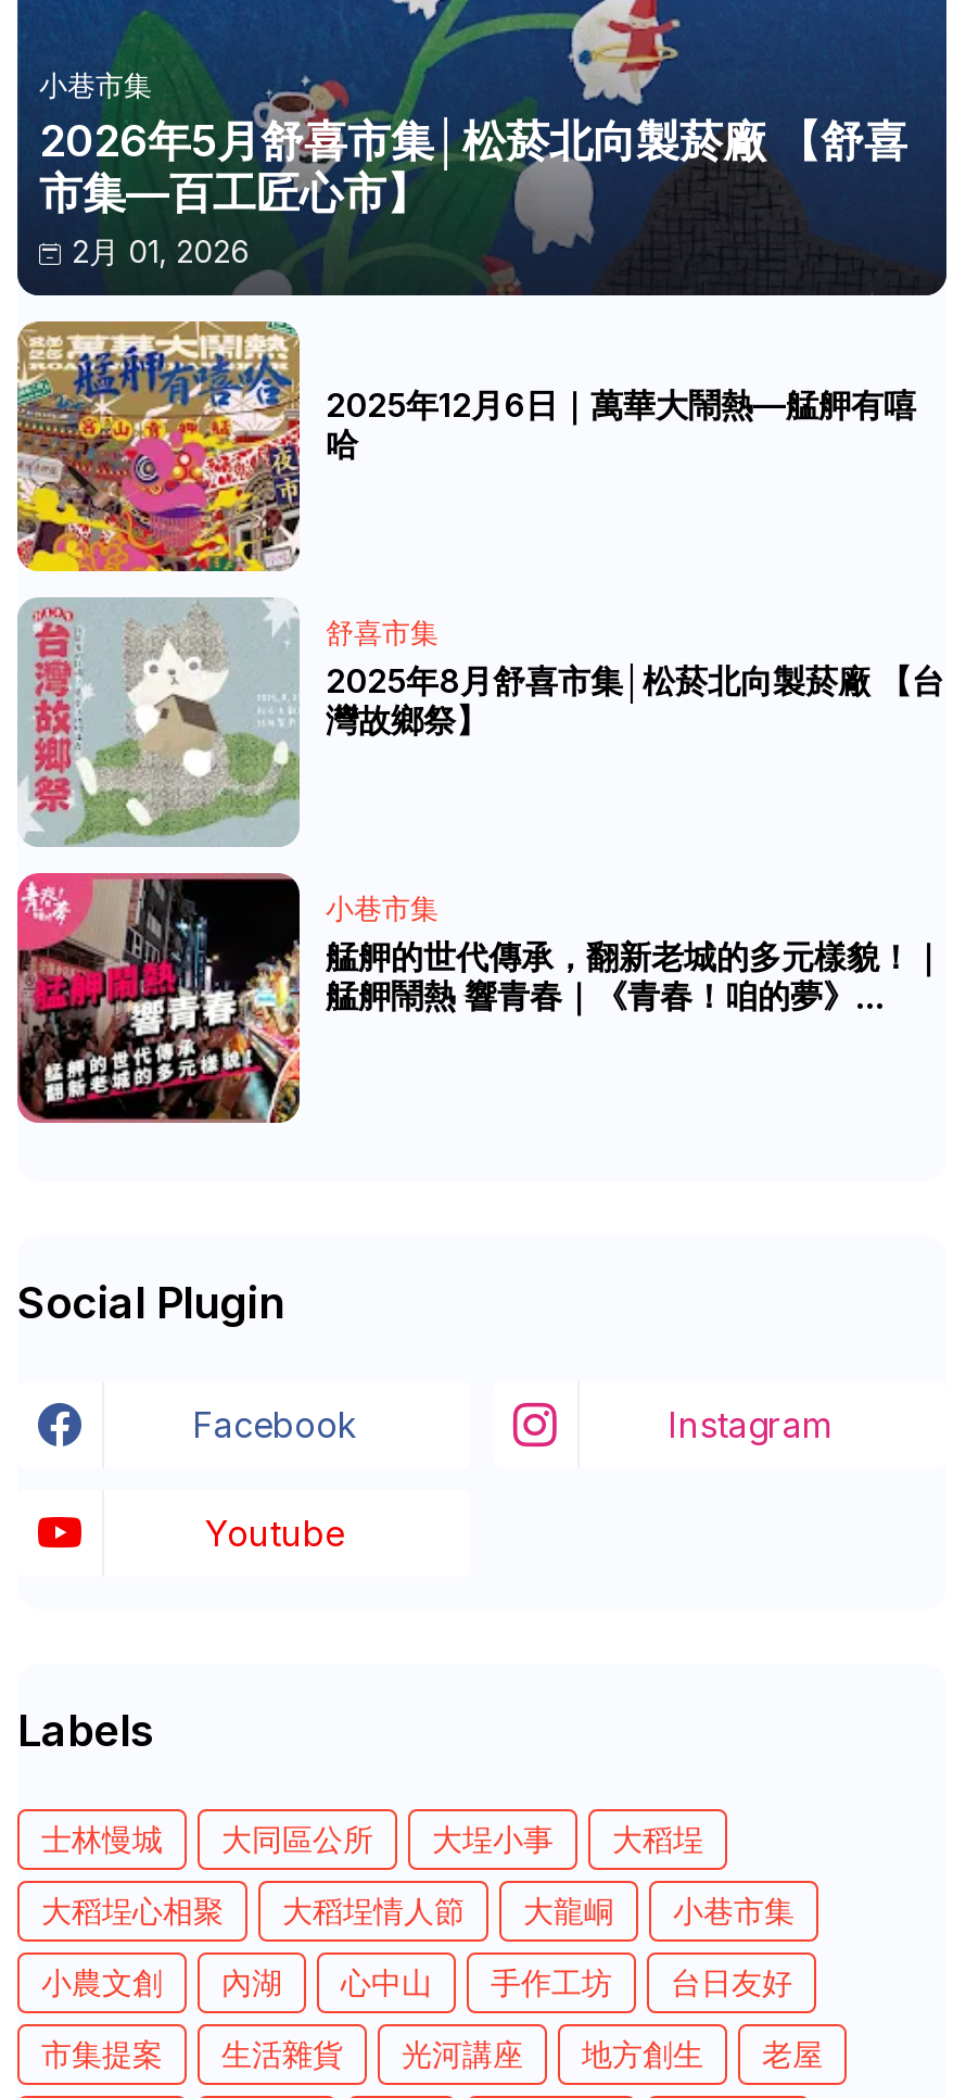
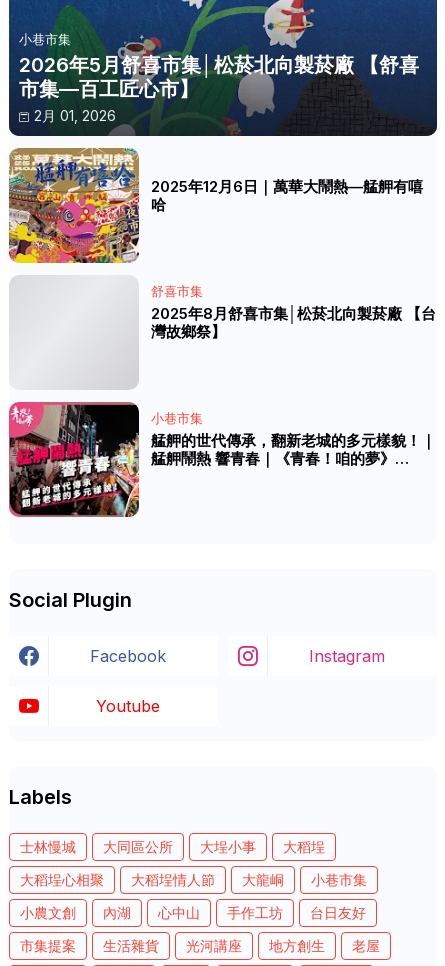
[17,597,300,847] [image] -> none

